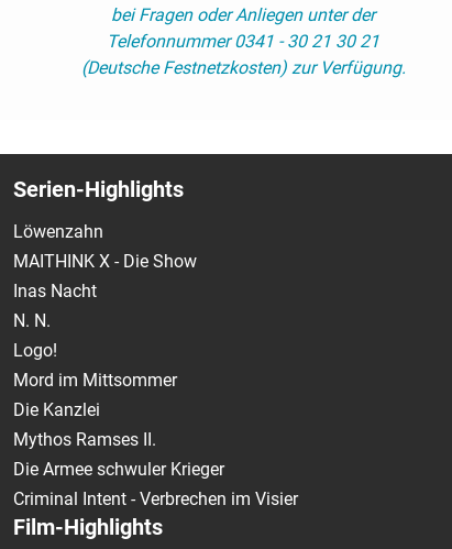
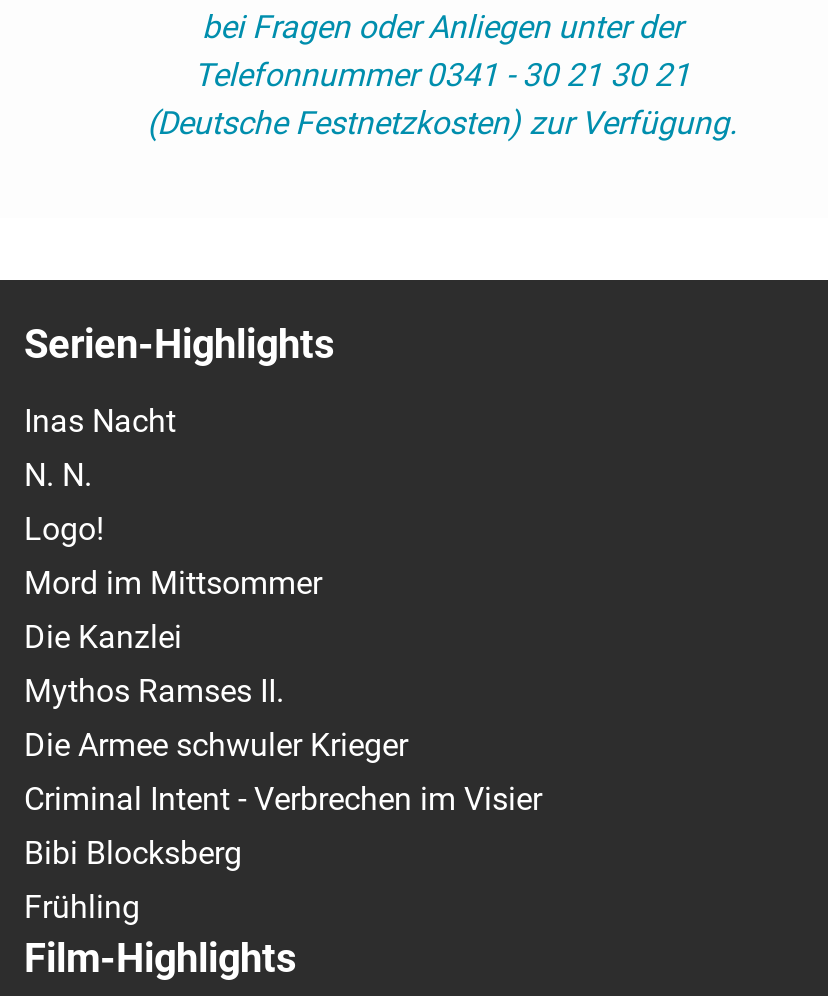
[13,221,197,272] Löwenzahn | MAITHINK X - Die Show -> none
moved [13,280,298,509] -> [24,402,542,818]: Inas Nacht | N. N. | Logo! | Mord im Mittsommer | Die Kanzlei | Mythos Ramses II. | Die Armee schwuler Krieger | Criminal Intent - Verbrechen im Visier
none -> [24,834,242,926] Bibi Blocksberg | Frühling

